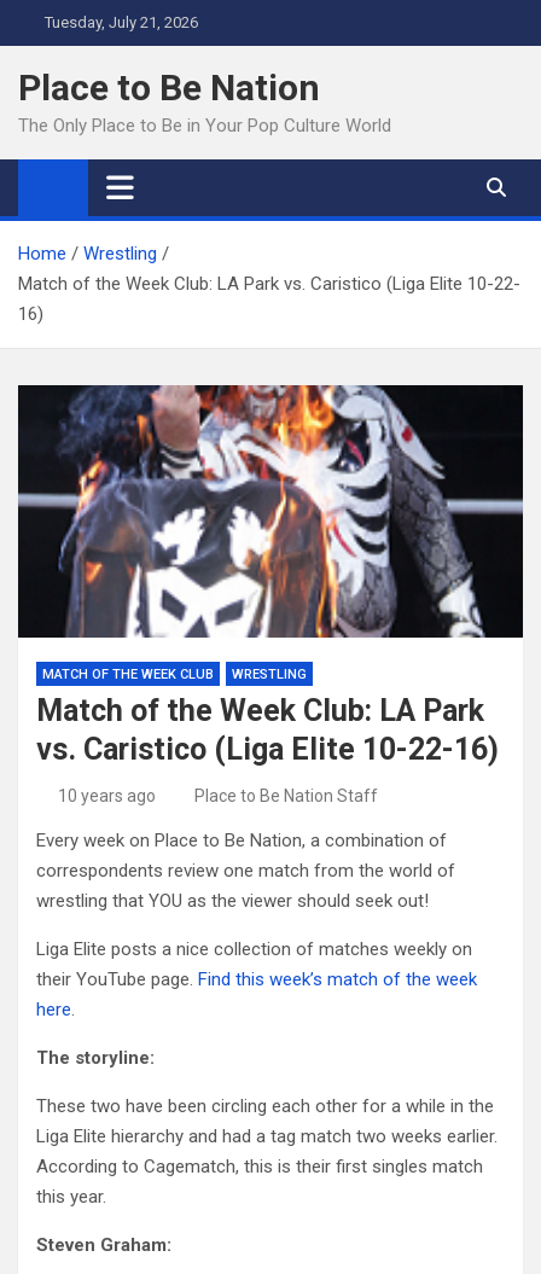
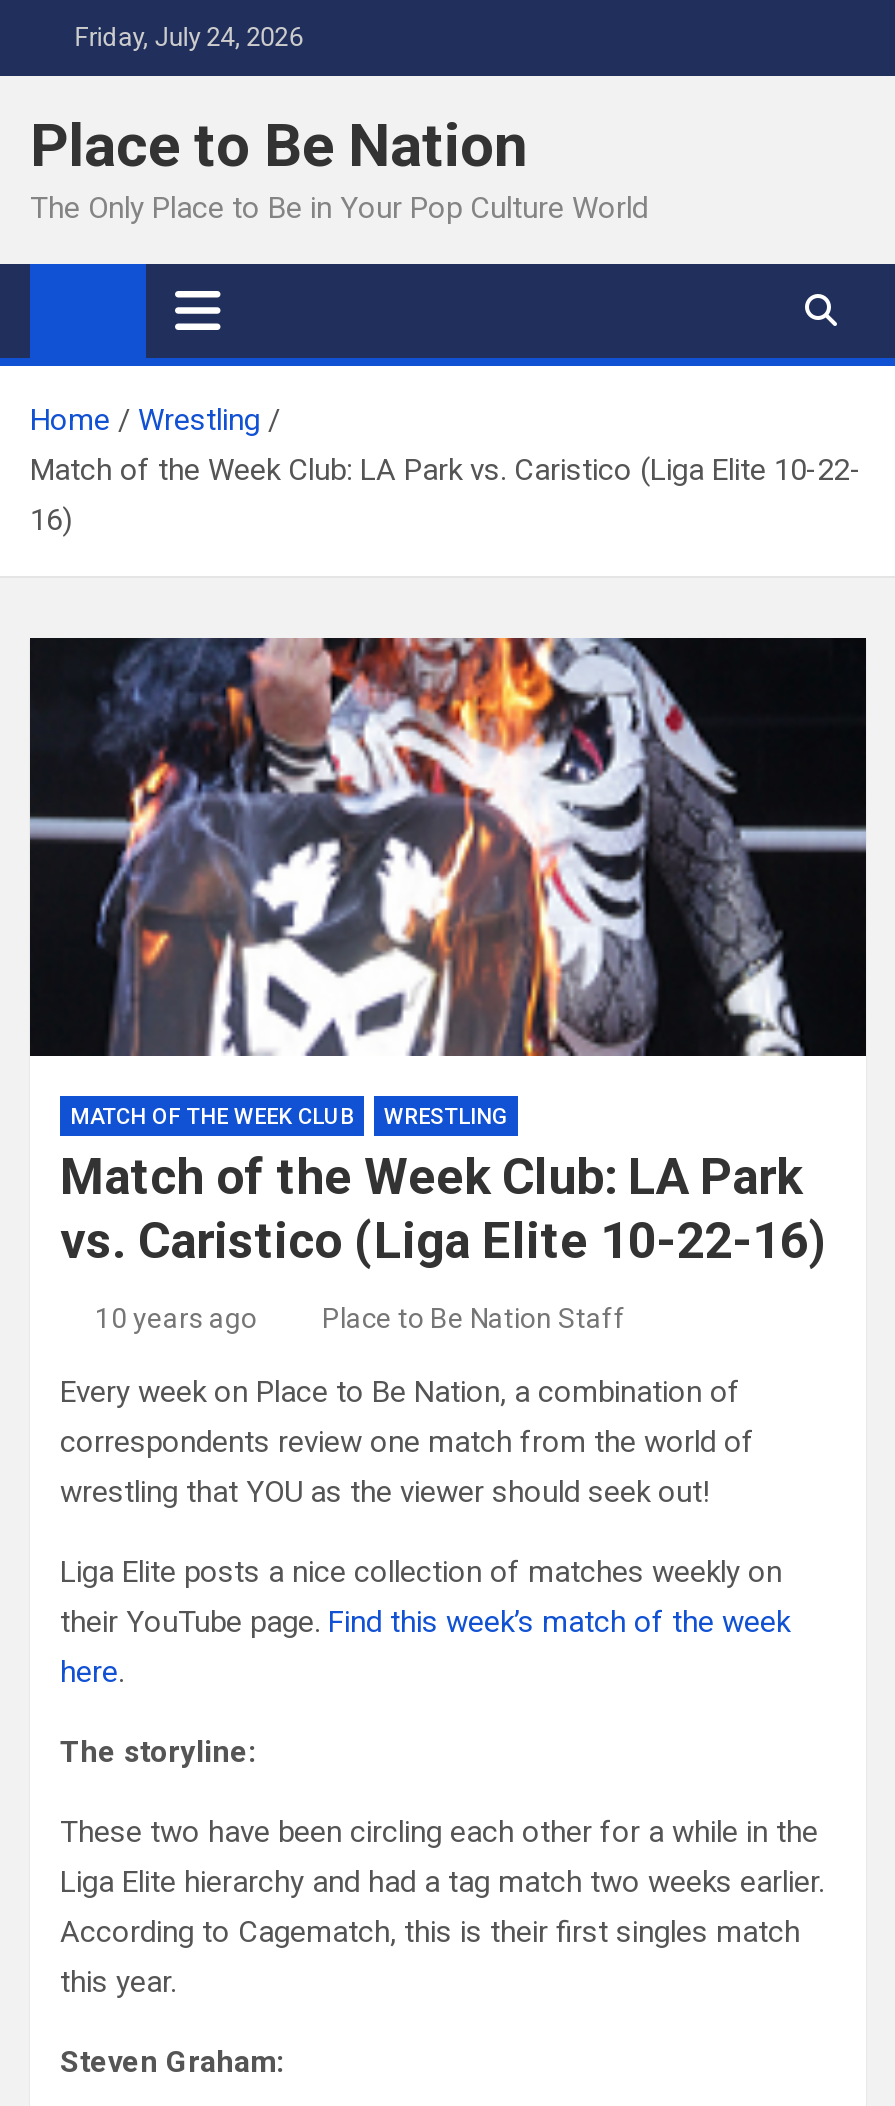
[38,13,198,31] Tuesday, July 21, 2026 -> [62,22,302,52] Friday, July 24, 2026

